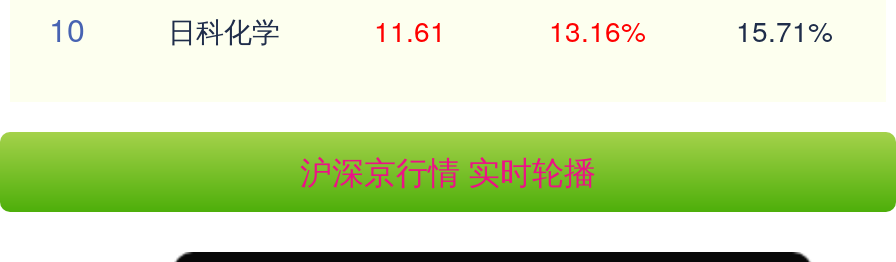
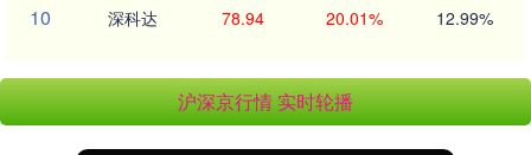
[168,10,832,50] 日科化学 | 11.61 | 13.16% | 15.71% -> [108,6,493,30] 深科达 | 78.94 | 20.01% | 12.99%

